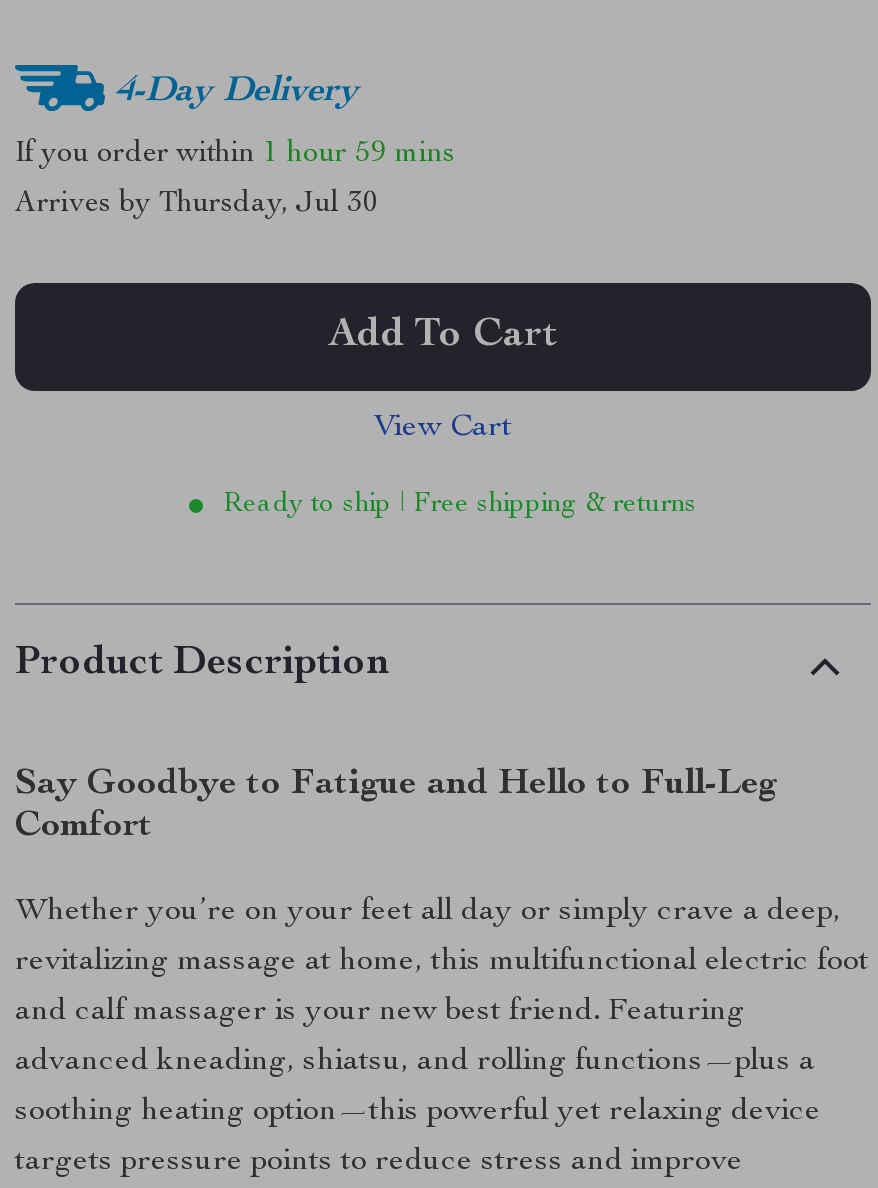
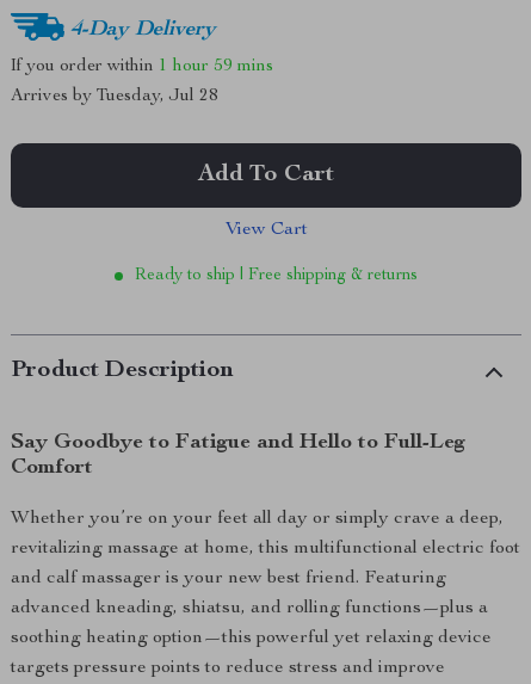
[15,189,379,219] Arrives by Thursday, Jul 30 -> [11,87,218,105] Arrives by Tuesday, Jul 28

